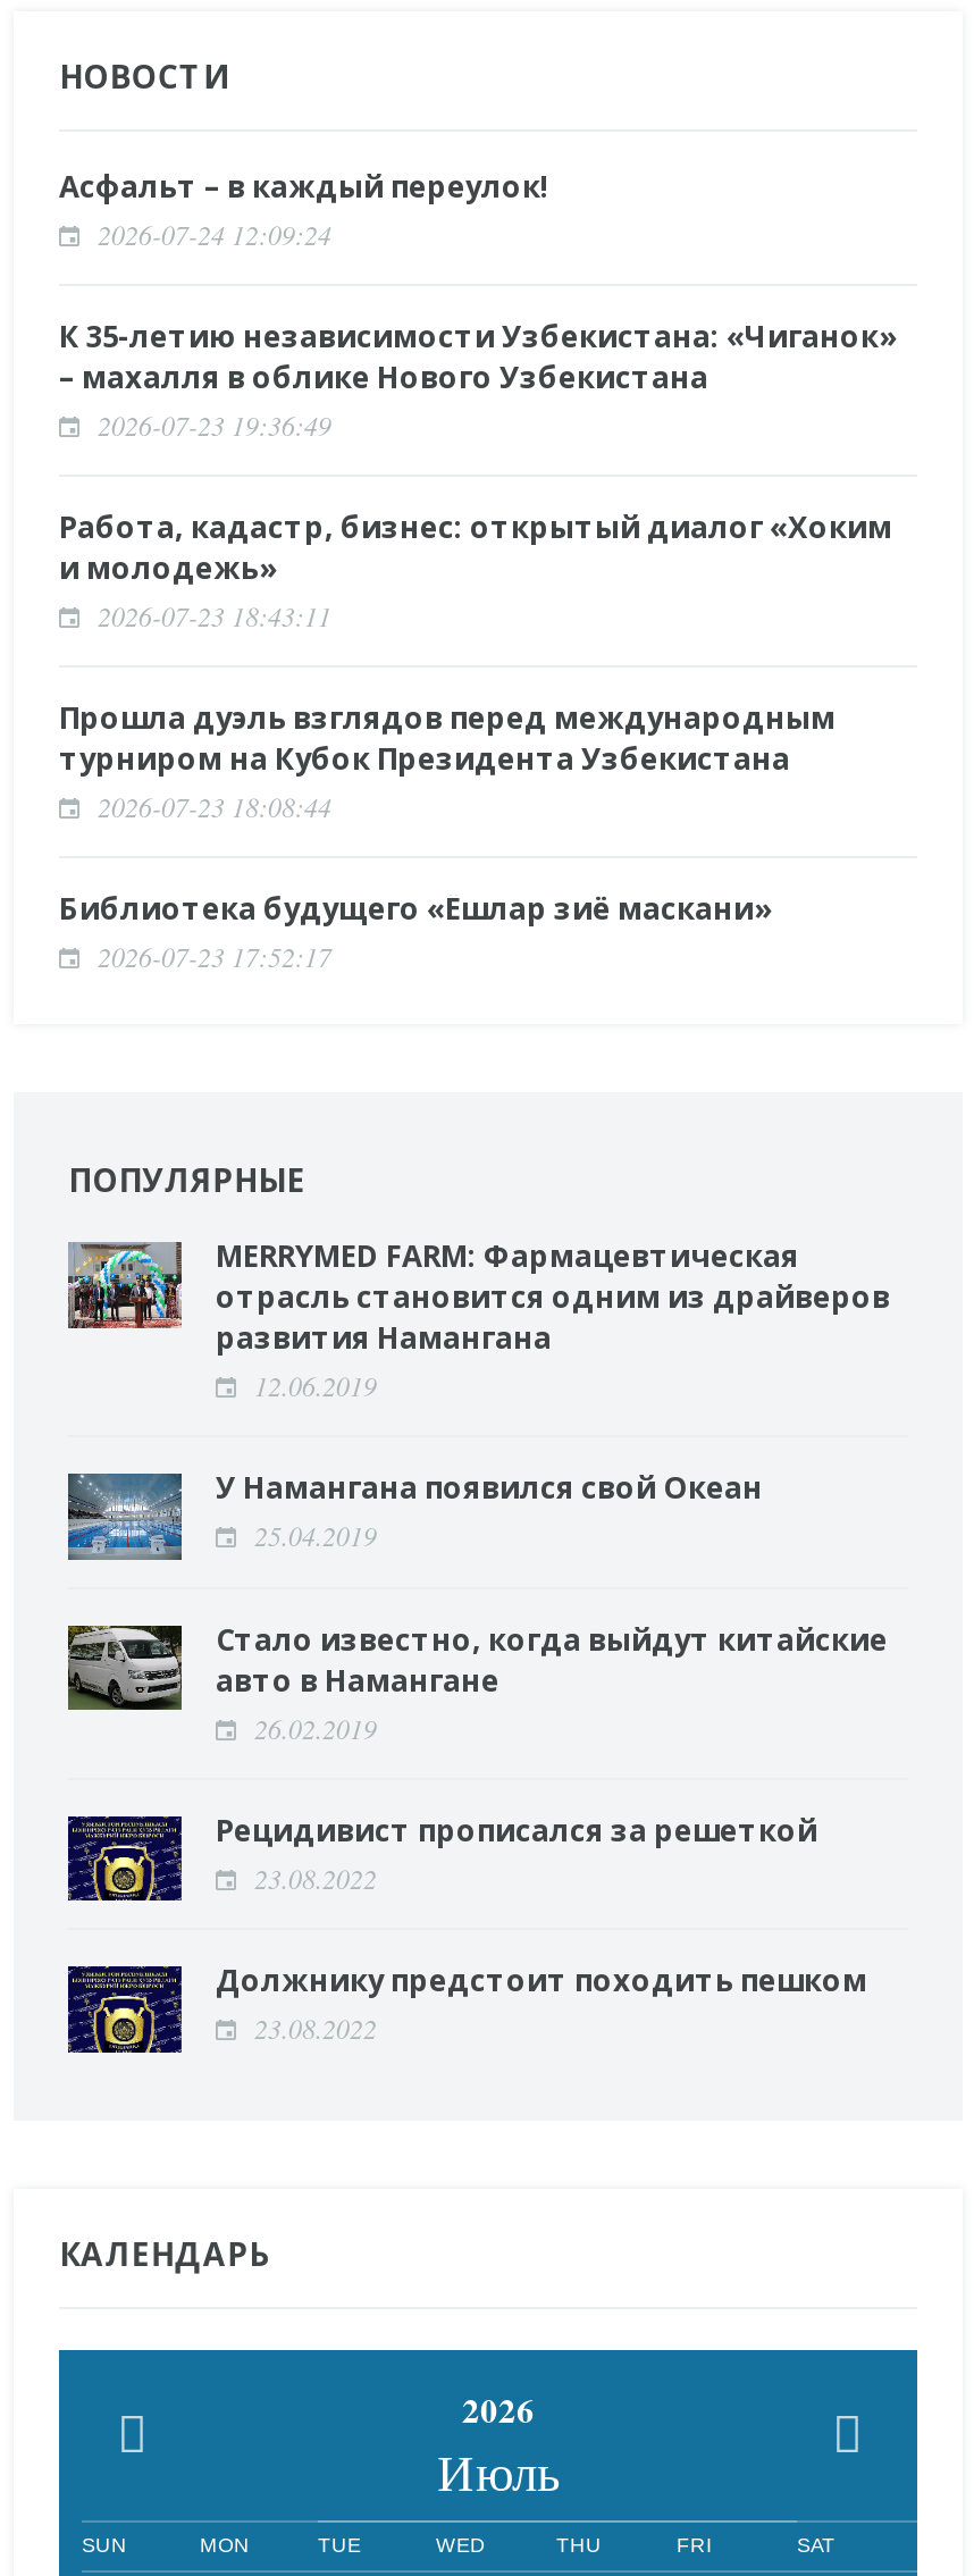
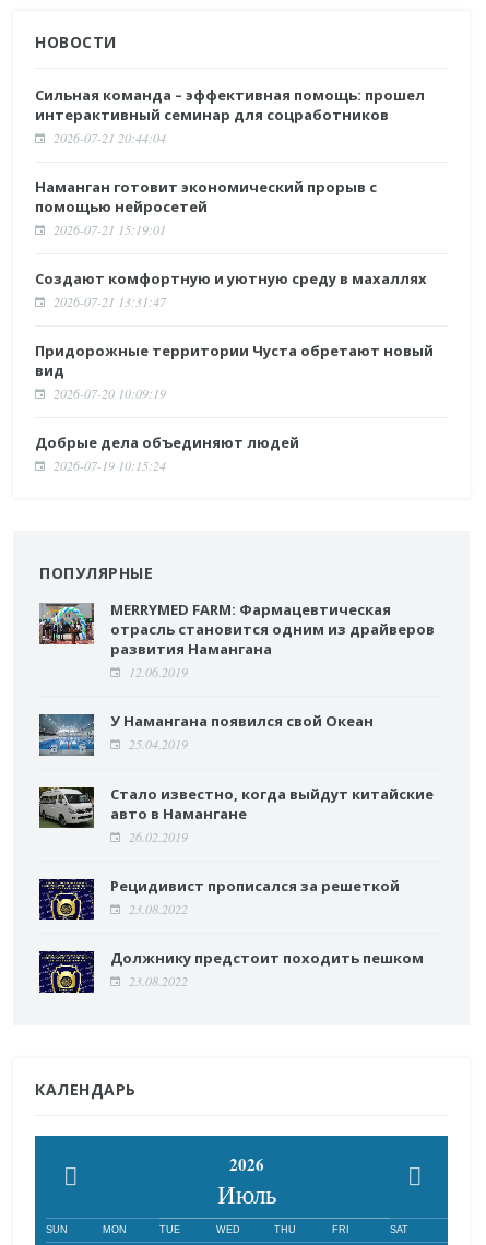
[59,166,549,252] Асфальт – в каждый переулок! | 2026-07-24 12:09:24 -> [35,85,425,147] Сильная команда – эффективная помощь: прошел | интерактивный семинар для соцработников | 2026-07-21 20:44:04
[59,316,897,443] К 35-летию независимости Узбекистана: «Чиганок» | – махалля в облике Нового Узбекистана | 2026-07-23 19:36:49 -> [35,177,377,238] Наманган готовит экономический прорыв с | помощью нейросетей | 2026-07-21 15:19:01
[59,507,892,634] Работа, кадастр, бизнес: открытый диалог «Хоким | и молодежь» | 2026-07-23 18:43:11 -> [35,269,427,310] Создают комфортную и уютную среду в махаллях | 2026-07-21 13:31:47
[59,698,836,825] Прошла дуэль взглядов перед международным | турниром на Кубок Президента Узбекистана | 2026-07-23 18:08:44 -> [35,341,434,402] Придорожные территории Чуста обретают новый | вид | 2026-07-20 10:09:19
[59,888,772,975] Библиотека будущего «Ёшлар зиё маскани» | 2026-07-23 17:52:17 -> [35,433,299,474] Добрые дела объединяют людей | 2026-07-19 10:15:24

